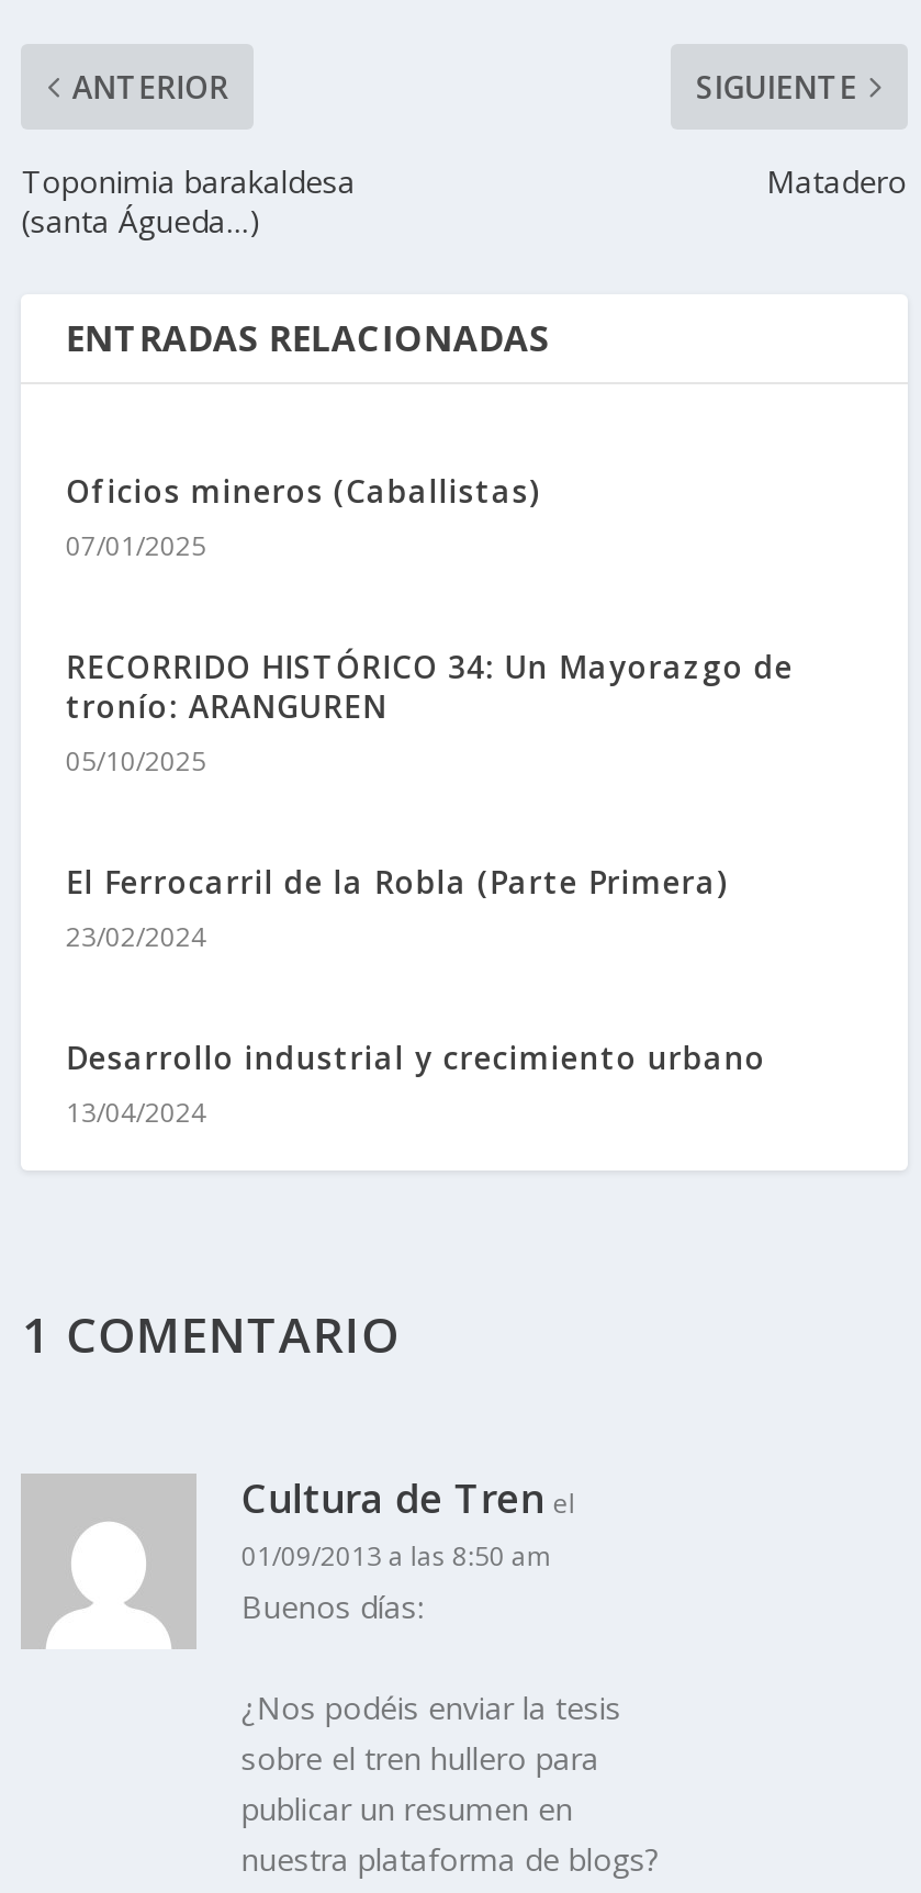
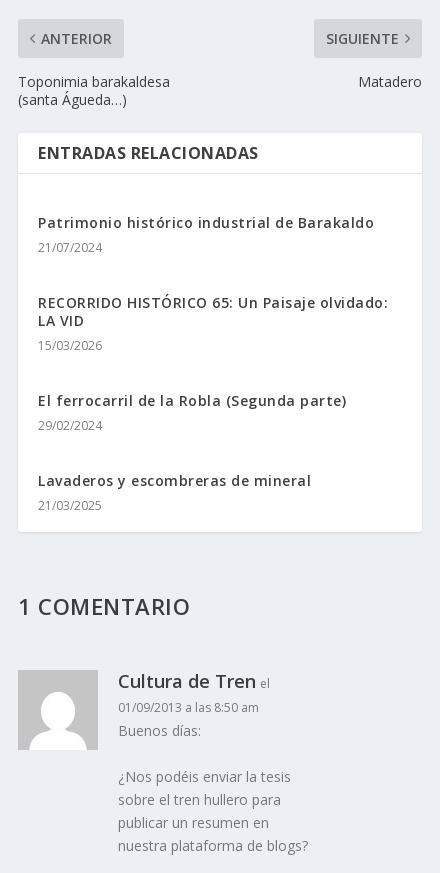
[66,471,539,565] Oficios mineros (Caballistas) | 07/01/2025 -> [38,213,374,256] Patrimonio histórico industrial de Barakaldo | 21/07/2024
[66,647,793,781] RECORRIDO HISTÓRICO 34: Un Mayorazgo de | tronío: ARANGUREN | 05/10/2025 -> [38,293,388,354] RECORRIDO HISTÓRICO 65: Un Paisaje olvidado: | LA VID | 15/03/2026
[66,862,726,956] El Ferrocarril de la Robla (Parte Primera) | 23/02/2024 -> [38,391,346,434] El ferrocarril de la Robla (Segunda parte) | 29/02/2024
[66,1038,766,1132] Desarrollo industrial y crecimiento urbano | 13/04/2024 -> [38,471,311,514] Lavaderos y escombreras de mineral | 21/03/2025

